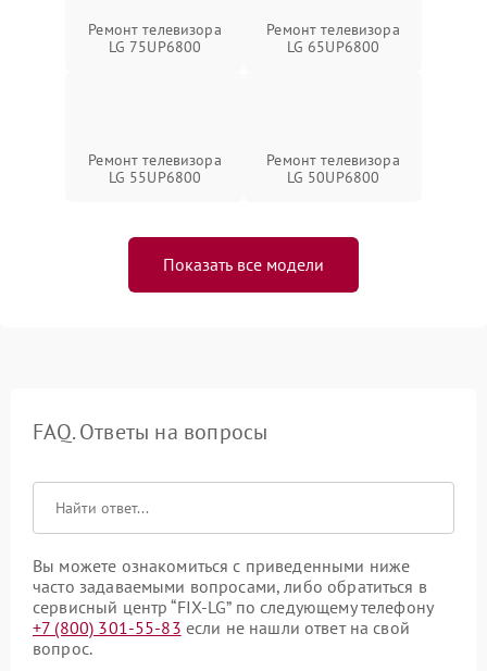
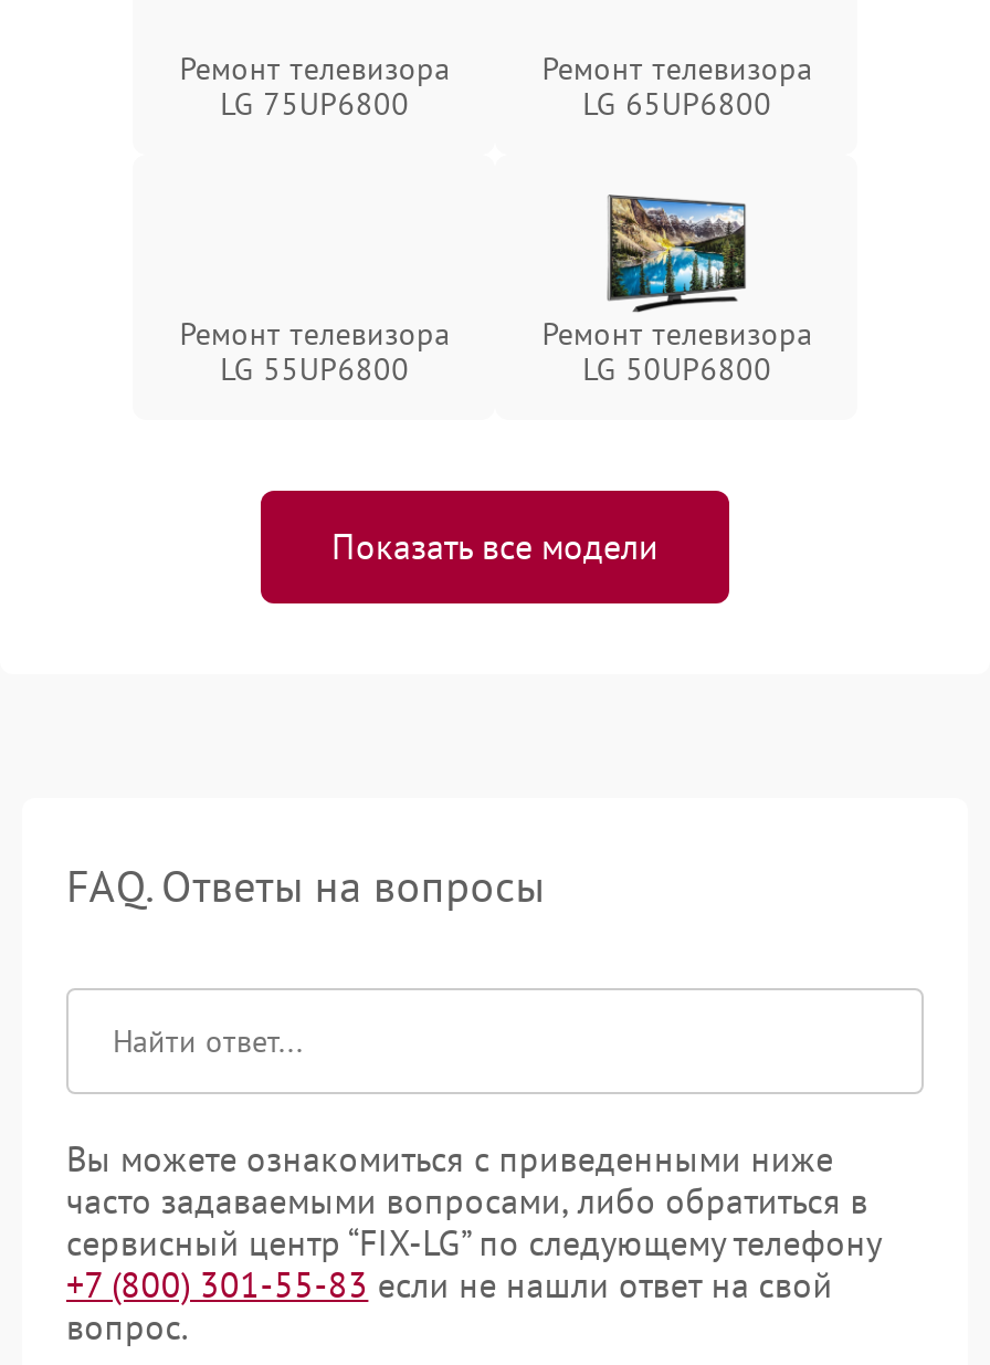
none -> [605,192,747,309] [image]

